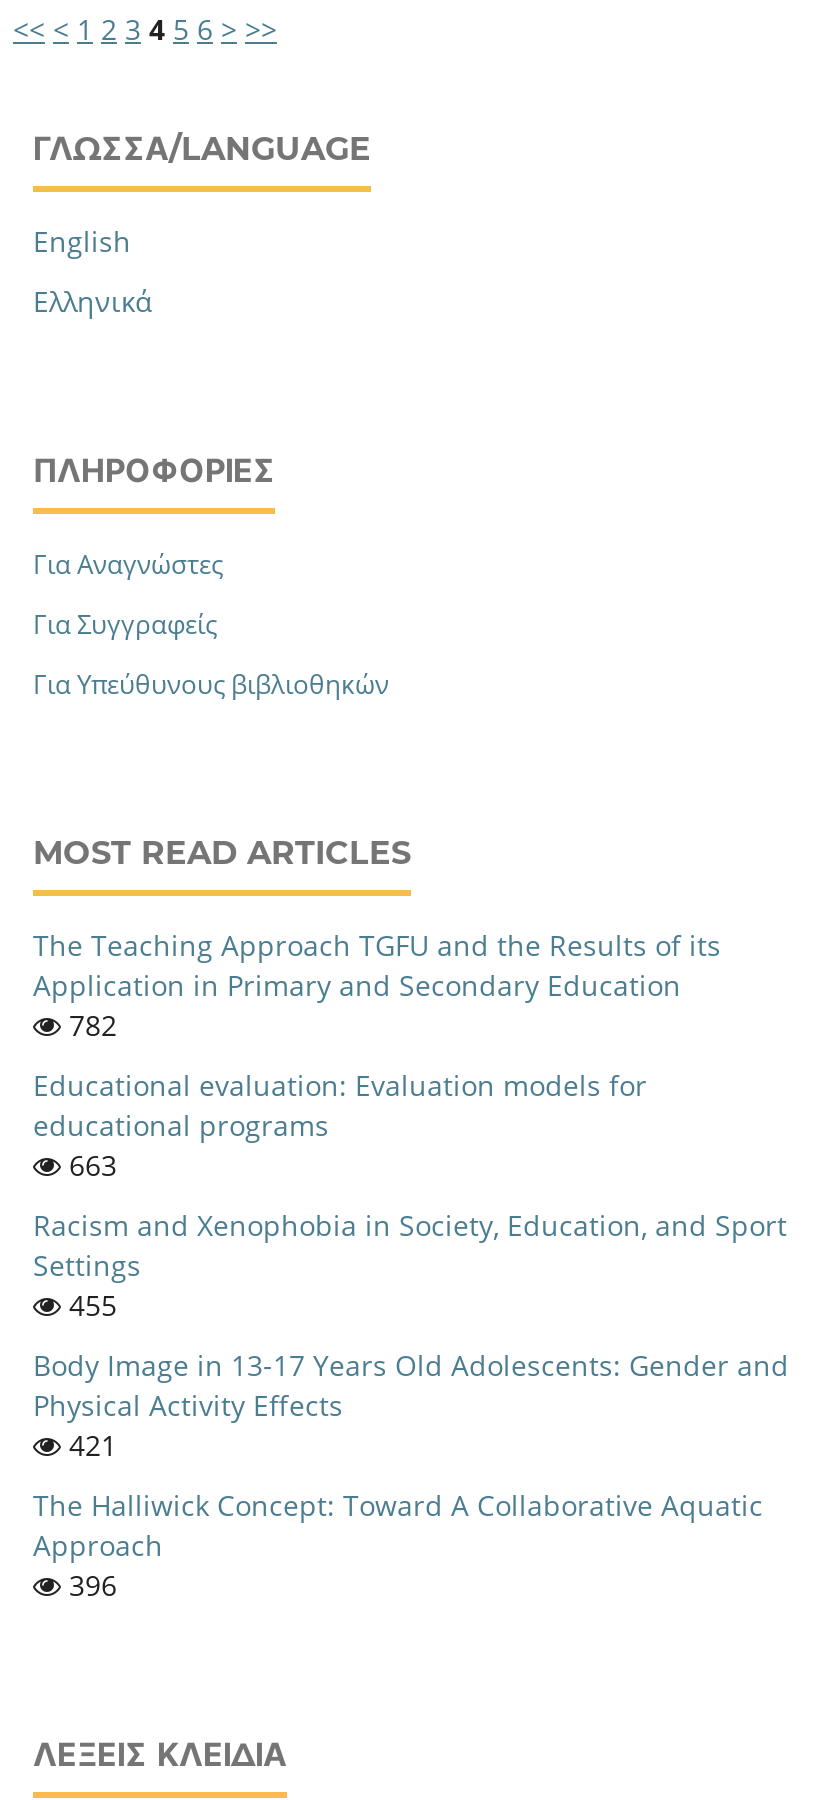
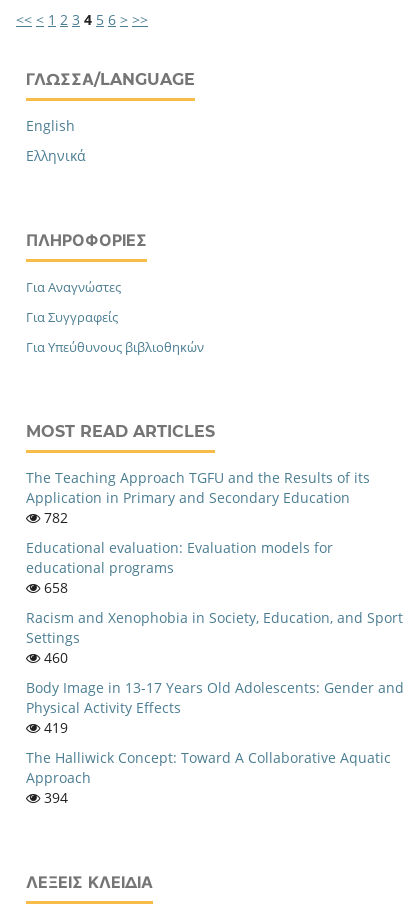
[61,1146,117,1184] 663 -> [40,578,68,597] 658
[61,1286,117,1324] 455 -> [40,648,68,667] 460
[61,1426,117,1464] 421 -> [40,718,68,737] 419
[61,1565,117,1603] 396 -> [40,788,68,807] 394

